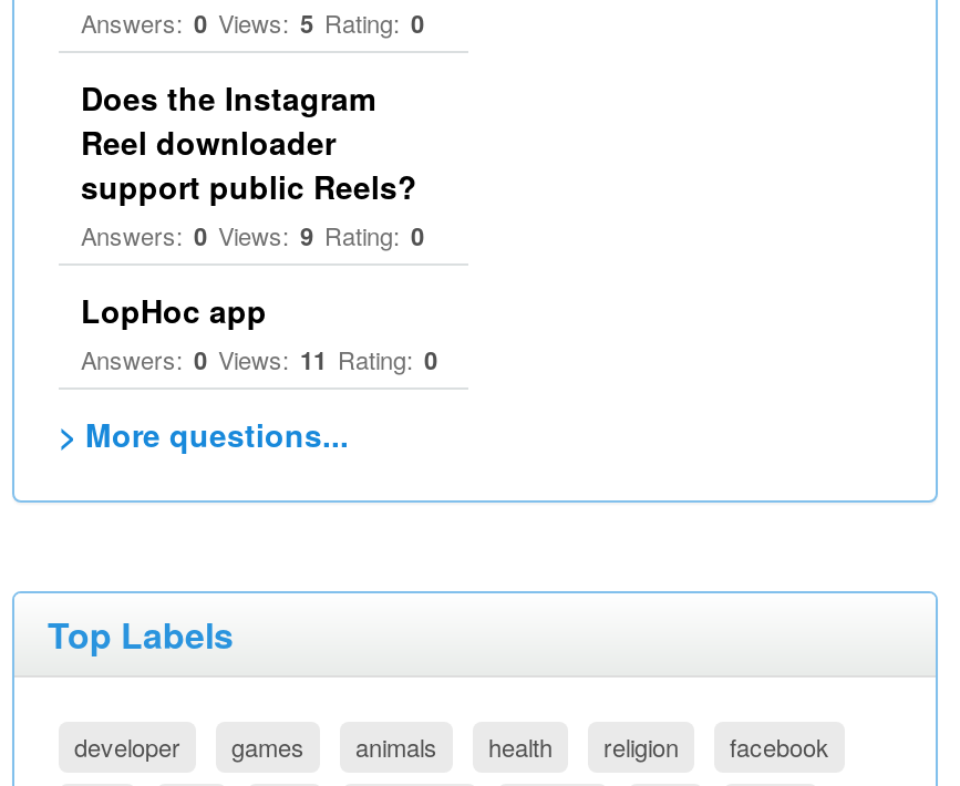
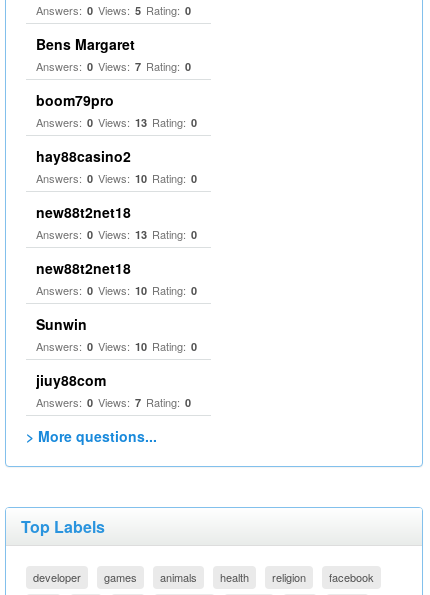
[81,76,437,377] Does the Instagram | Reel downloader | support public Reels? | Answers: 0 Views: 9 Rating: 0 | LopHoc app | Answers: 0 Views: 11 Rating: 0 -> [36,34,197,410] Bens Margaret | Answers: 0 Views: 7 Rating: 0 | boom79pro | Answers: 0 Views: 13 Rating: 0 | hay88casino2 | Answers: 0 Views: 10 Rating: 0 | new88t2net18 | Answers: 0 Views: 13 Rating: 0 | new88t2net18 | Answers: 0 Views: 10 Rating: 0 | Sunwin | Answers: 0 Views: 10 Rating: 0 | jiuy88com | Answers: 0 Views: 7 Rating: 0

